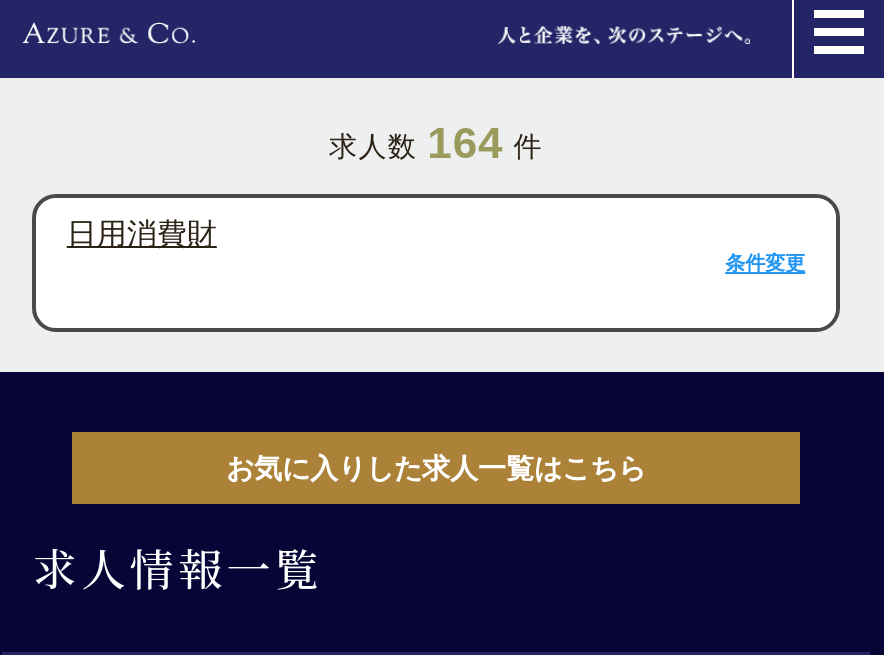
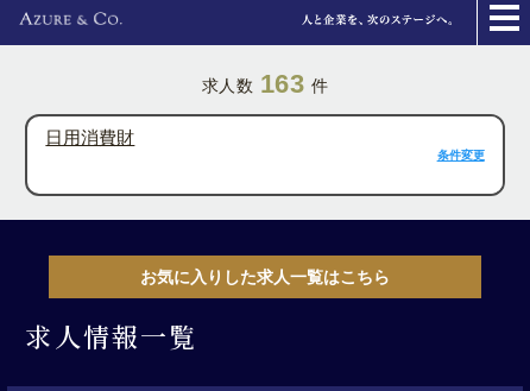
[329,118,543,168] 求人数 164 件 -> [201,69,329,99] 求人数 163 件

